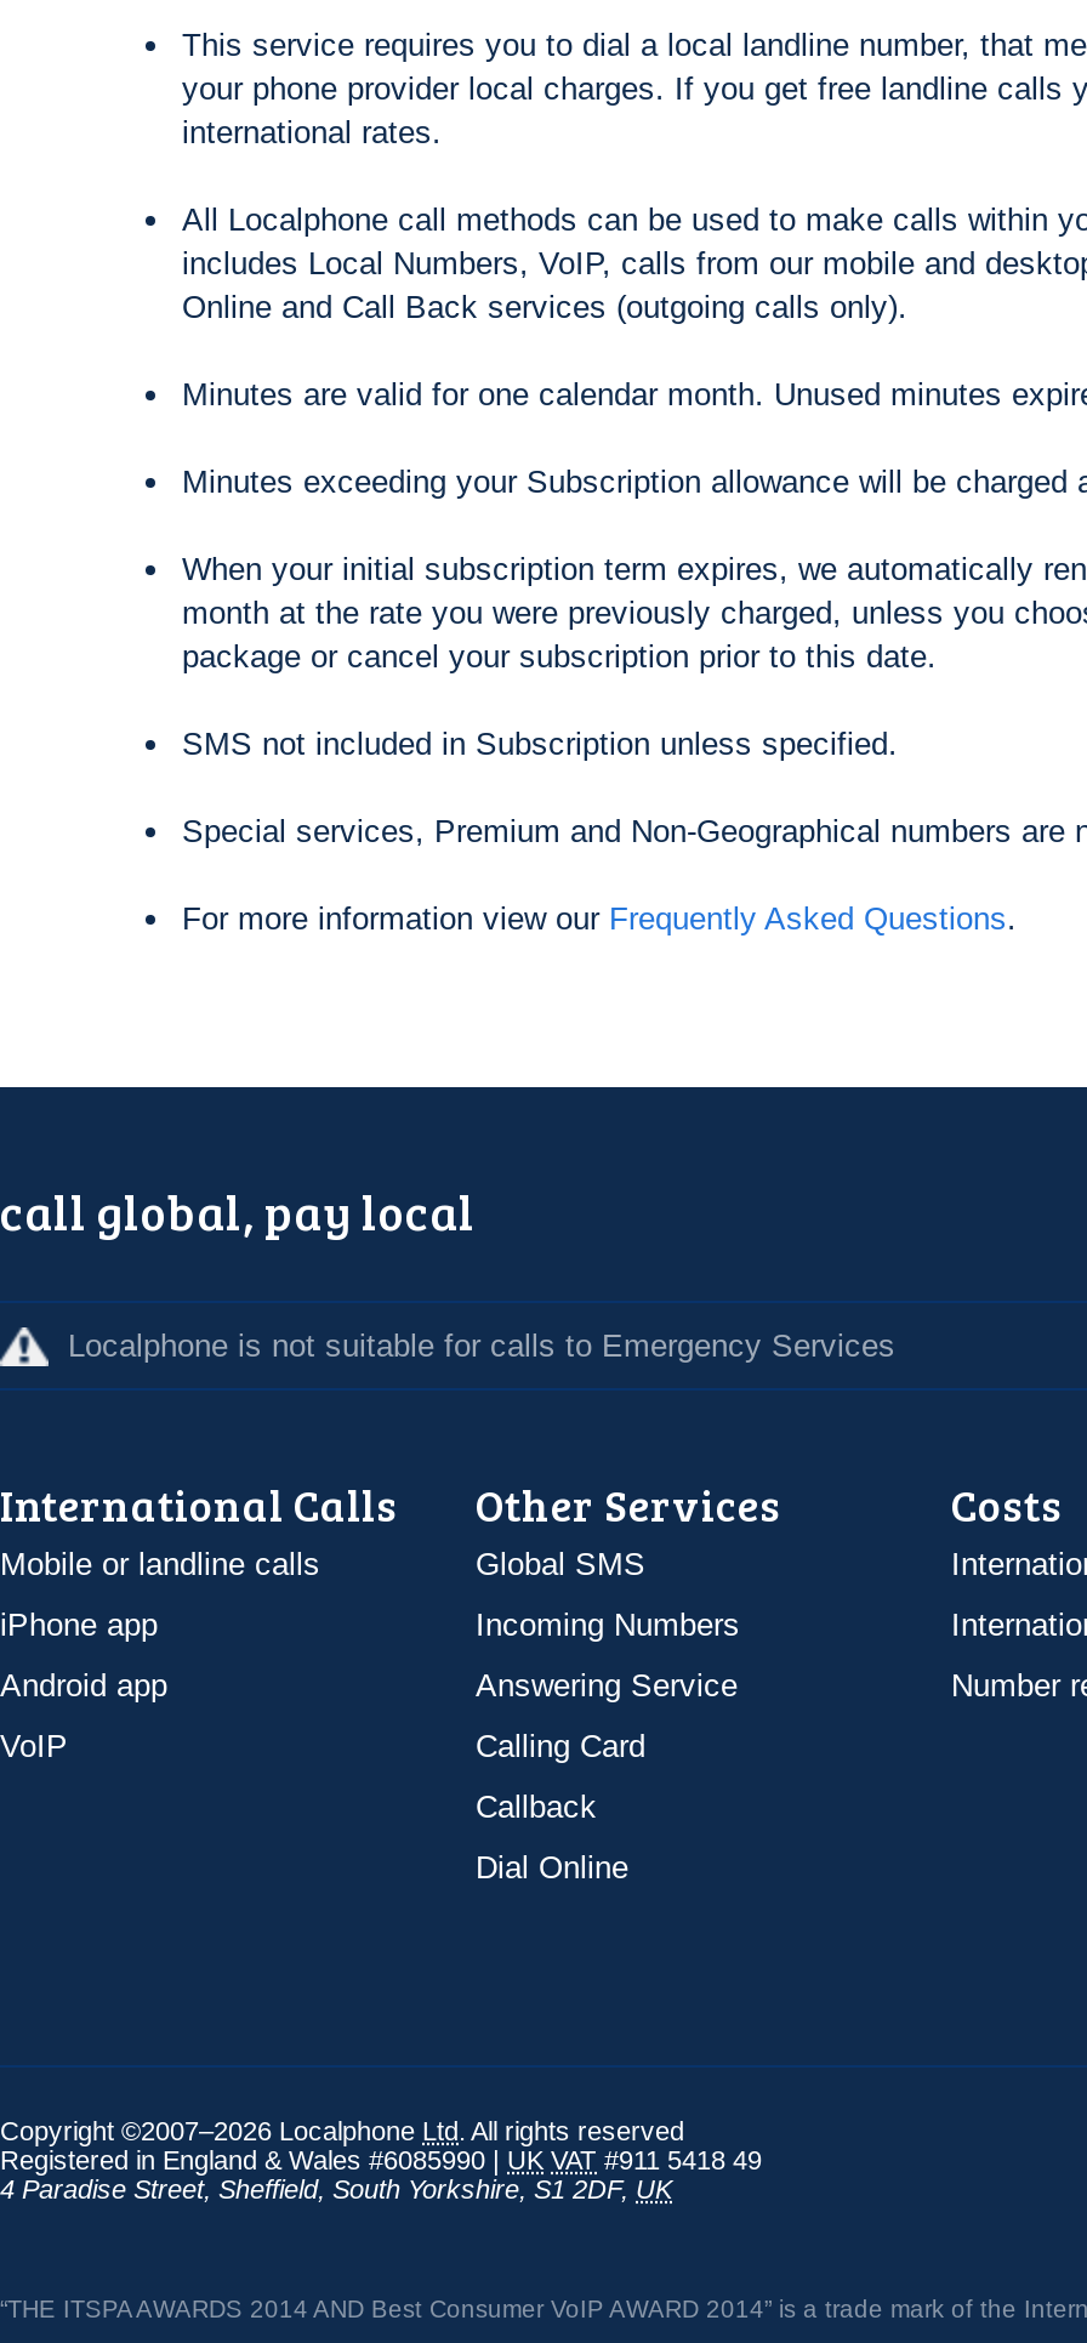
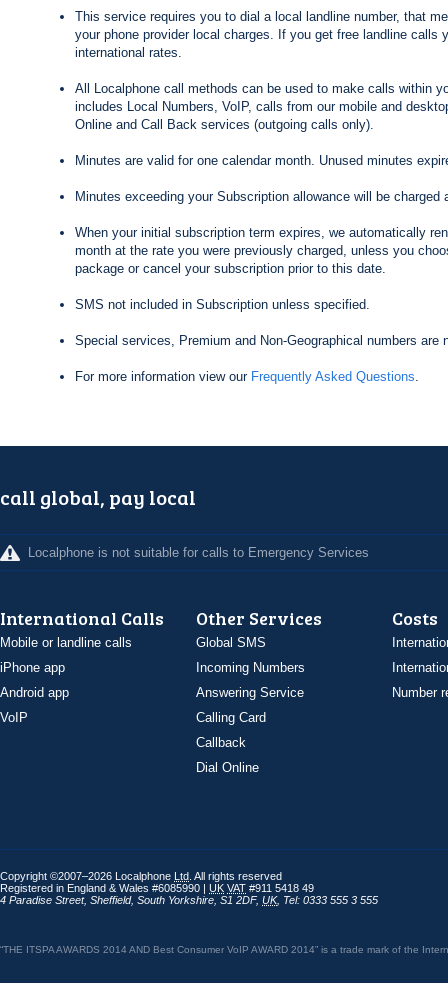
[0,2174,672,2203] 4 Paradise Street, Sheffield, South Yorkshire,S1 2DF, UK -> [0,894,378,906] 4 Paradise Street, Sheffield, South Yorkshire,S1 2DF, UK, Tel: 0333 555 3 555

